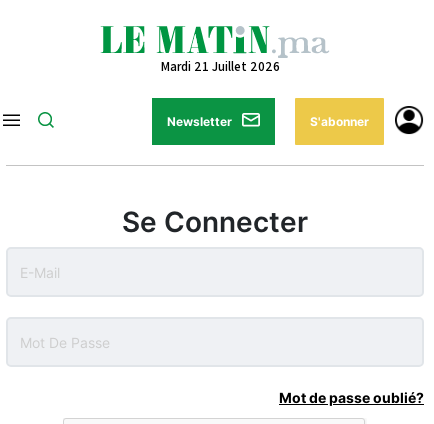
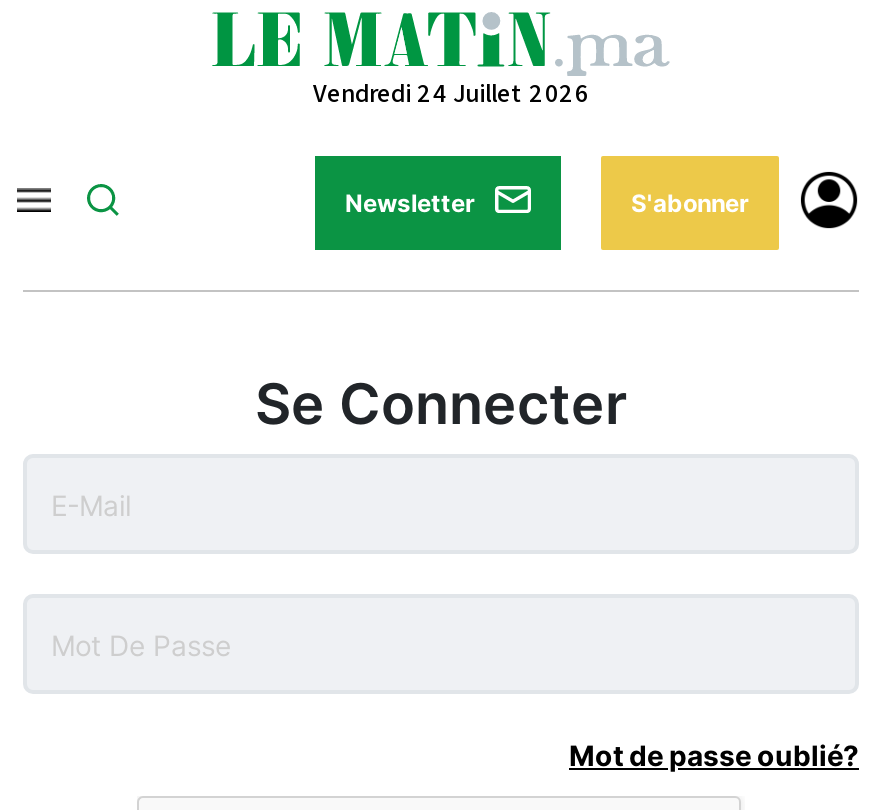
[160,58,279,75] Mardi 21 Juillet 2026 -> [313,76,589,110] Vendredi 24 Juillet 2026

